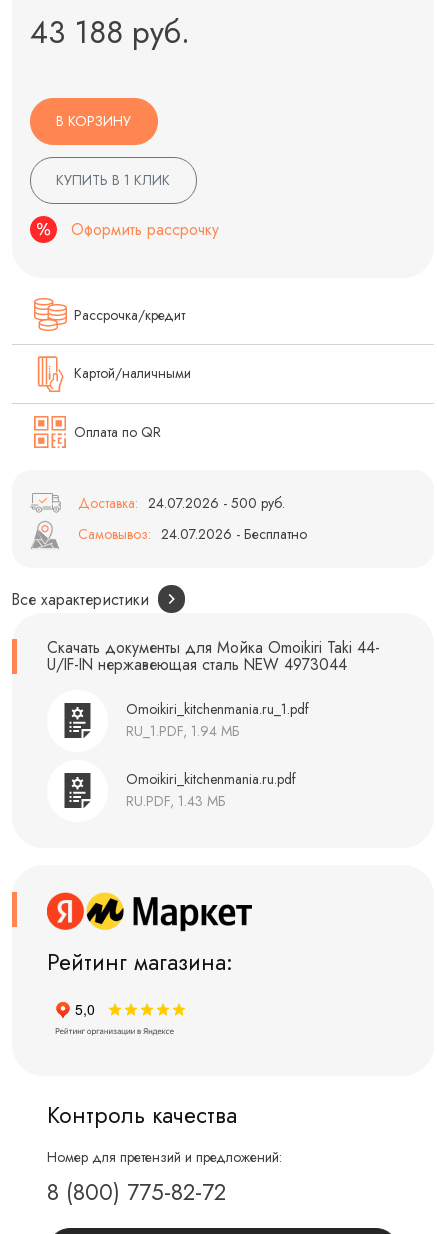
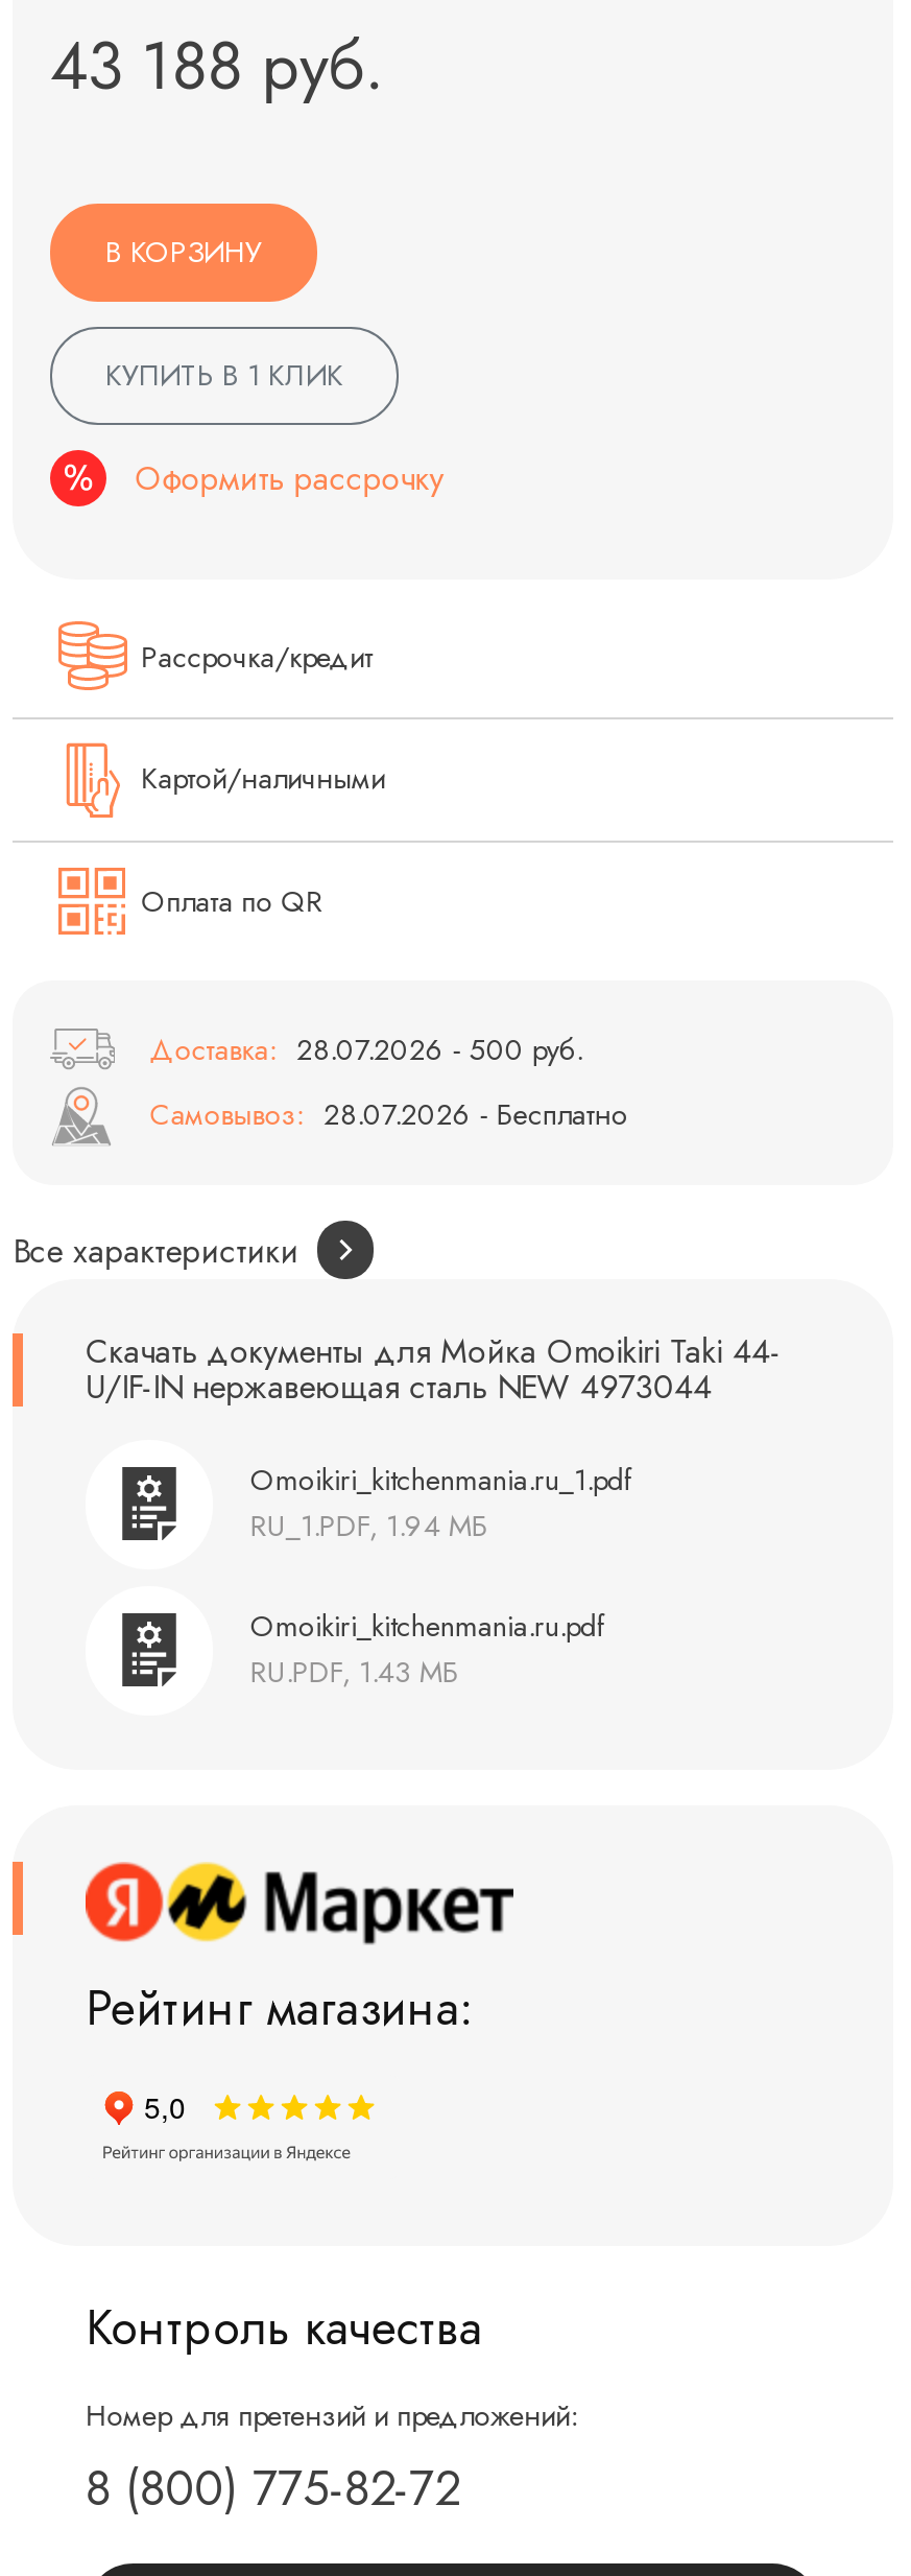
[78,493,285,513] Доставка: 24.07.2026 - 500 руб. -> [150,1028,582,1070] Доставка: 28.07.2026 - 500 руб.
[78,524,307,544] Самовывоз: 24.07.2026 - Бесплатно -> [150,1094,628,1135] Самовывоз: 28.07.2026 - Бесплатно

